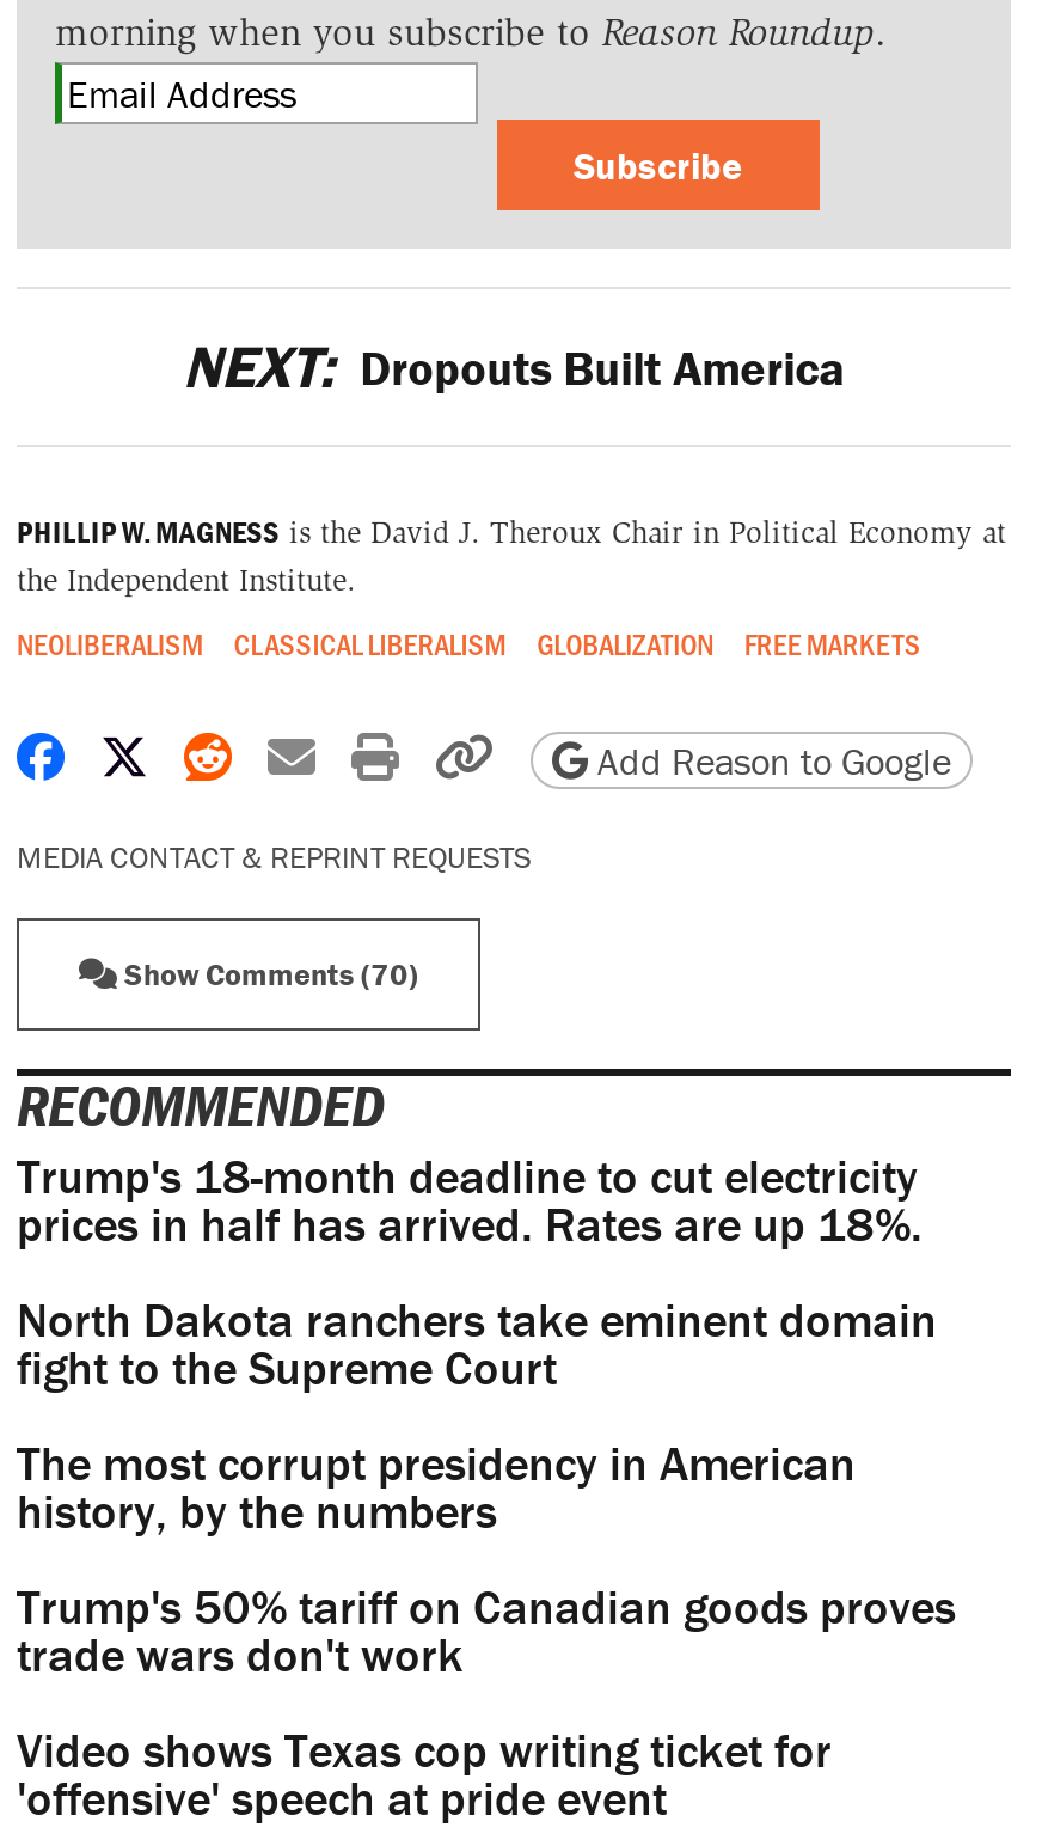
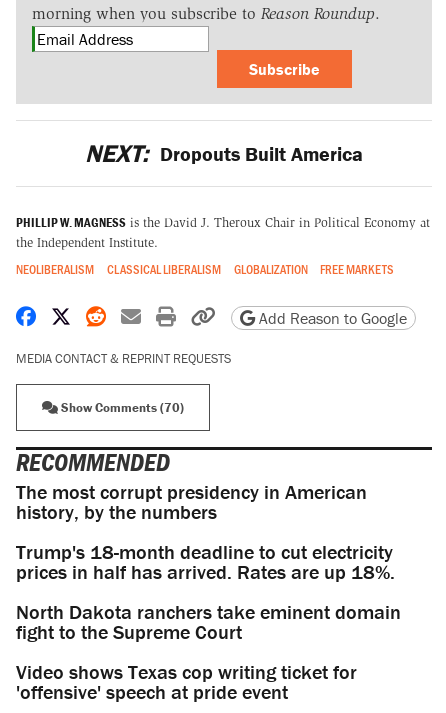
moved [17,1146,937,1397] -> [16,539,401,644]: Trump's 18-month deadline to cut electricity | prices in half has arrived. Rates are up 18%. | North Dakota ranchers take eminent domain | fight to the Supreme Court
moved [17,1433,856,1541] -> [16,479,367,524]: The most corrupt presidency in American | history, by the numbers
[17,1577,956,1684] Trump's 50% tariff on Canadian goods proves | trade wars don't work -> none

